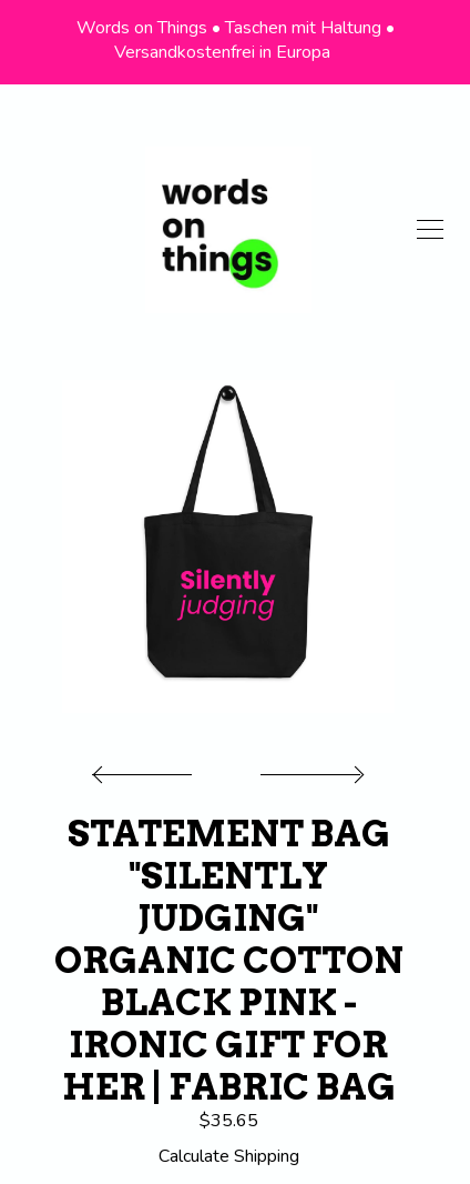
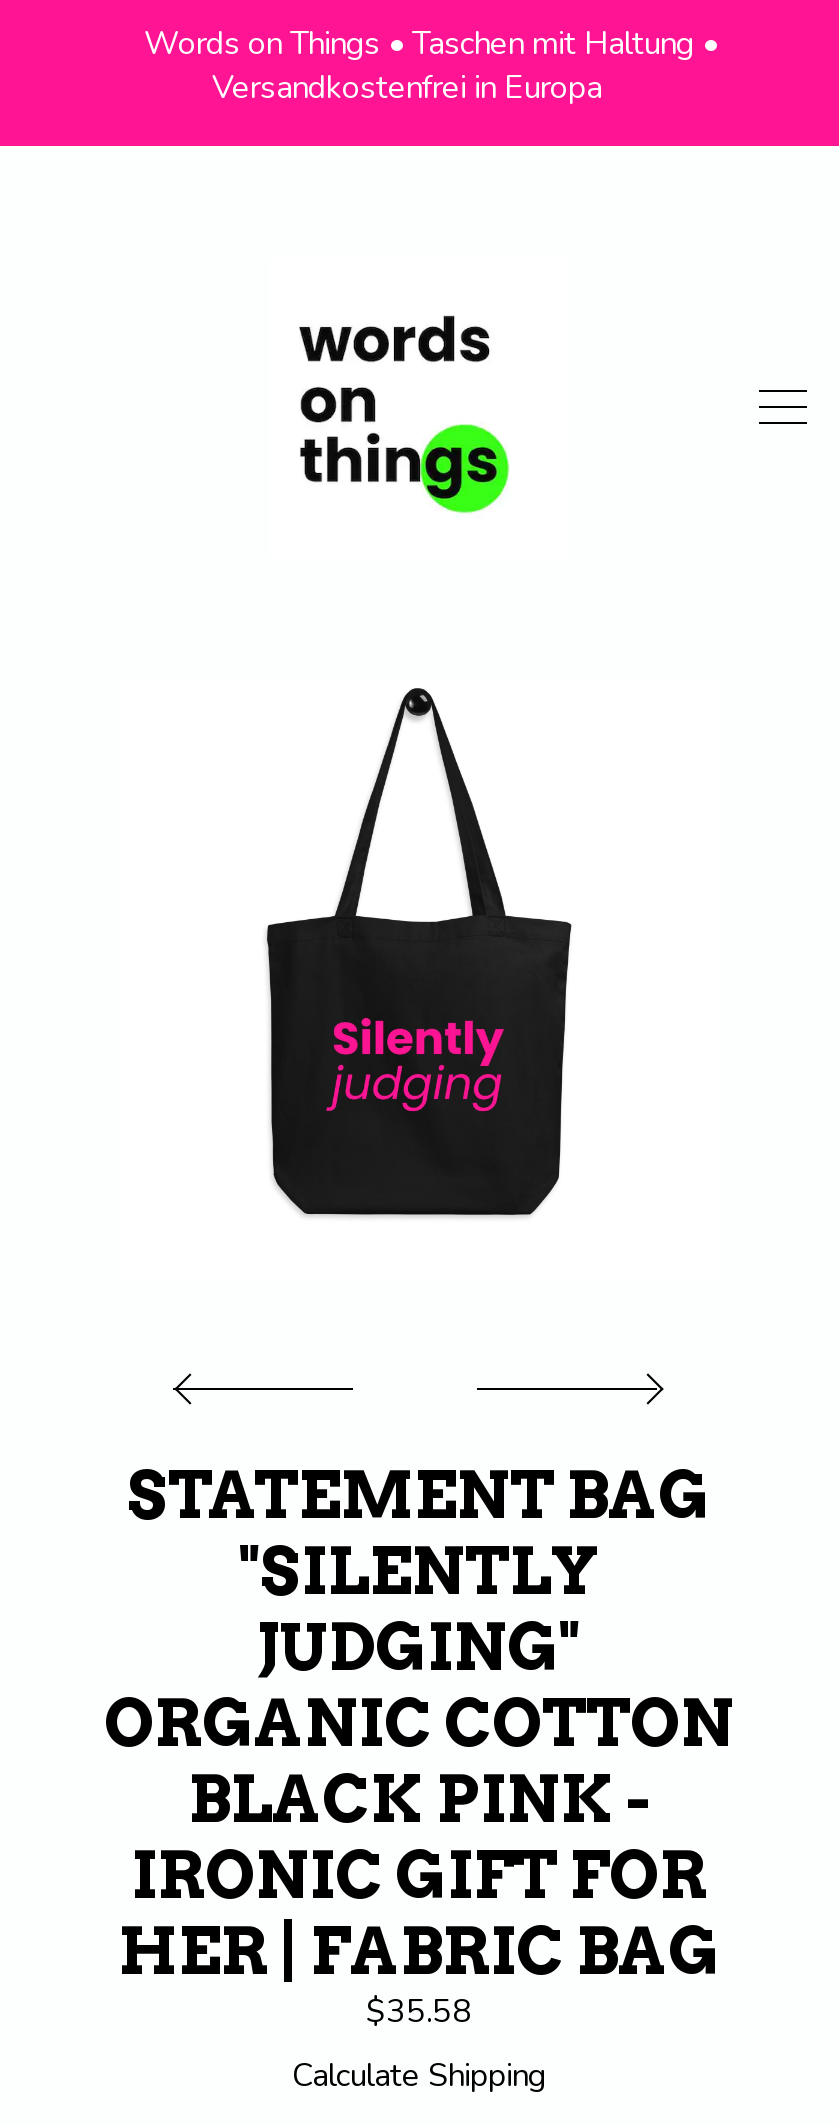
[199,1108,258,1133] $35.65 -> [366,1990,472,2034] $35.58

